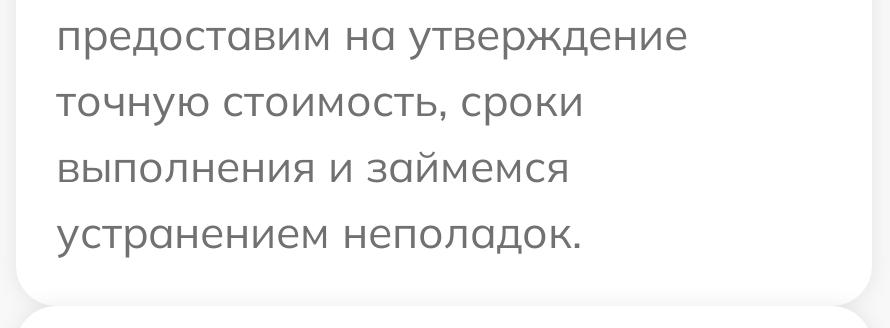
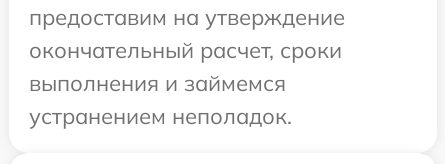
[56,72,584,128] точную стоимость, сроки -> [29,36,342,64] окончательный расчет, сроки

